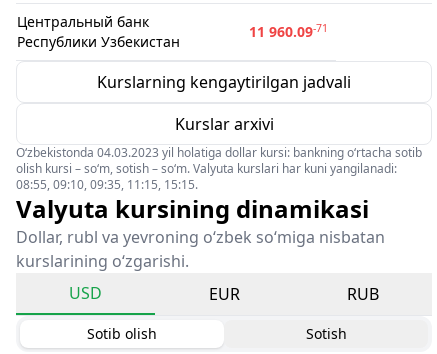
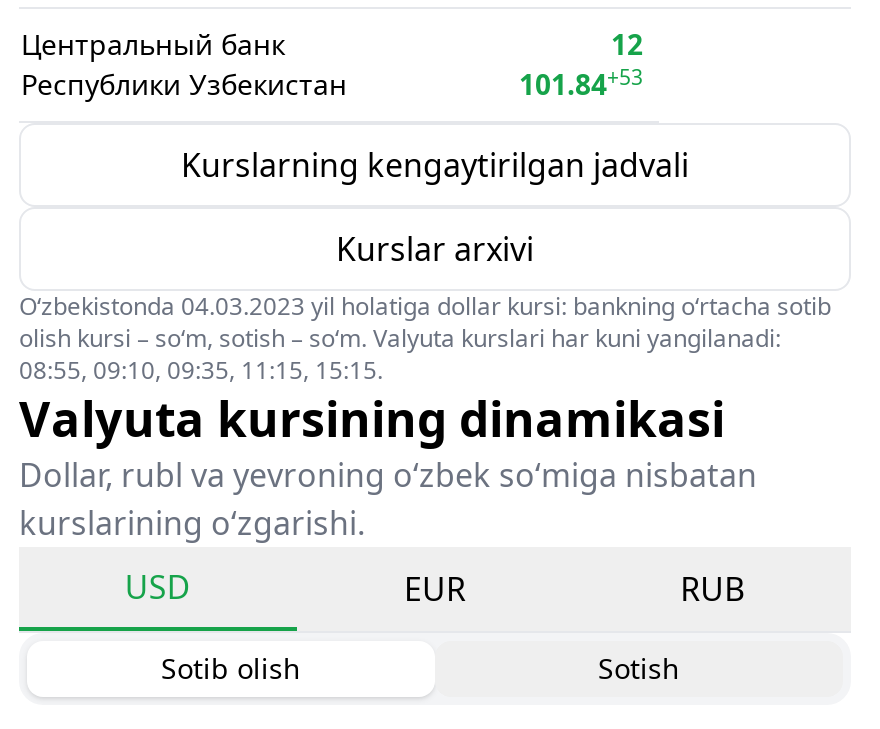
[249,21,328,41] 11 960.09-71 -> [519,25,643,103] 12 | 101.84+53

